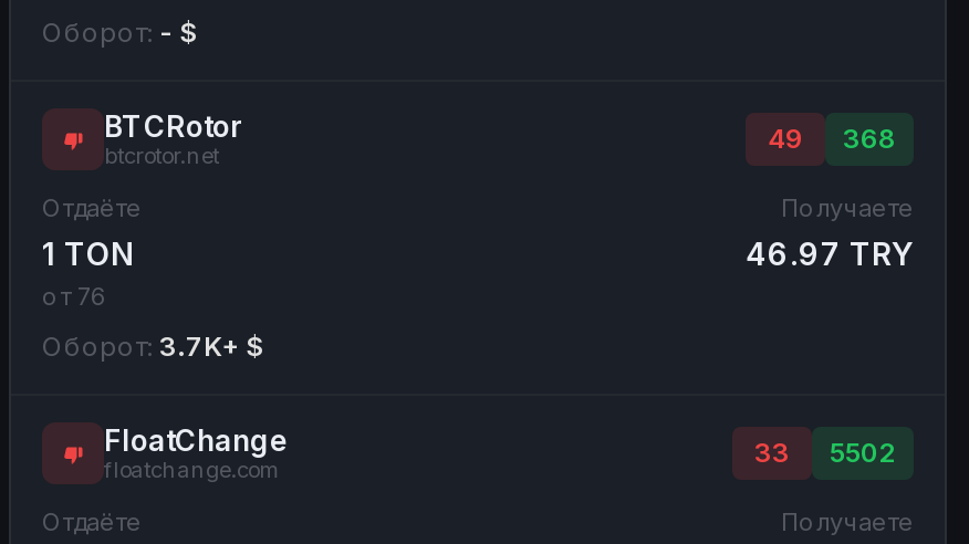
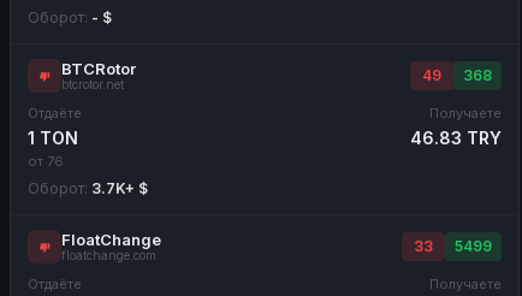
[746,233,914,271] 46.97 TRY -> [410,127,502,147] 46.83 TRY
[754,435,896,468] 33 5502 -> [414,236,492,254] 33 5499

